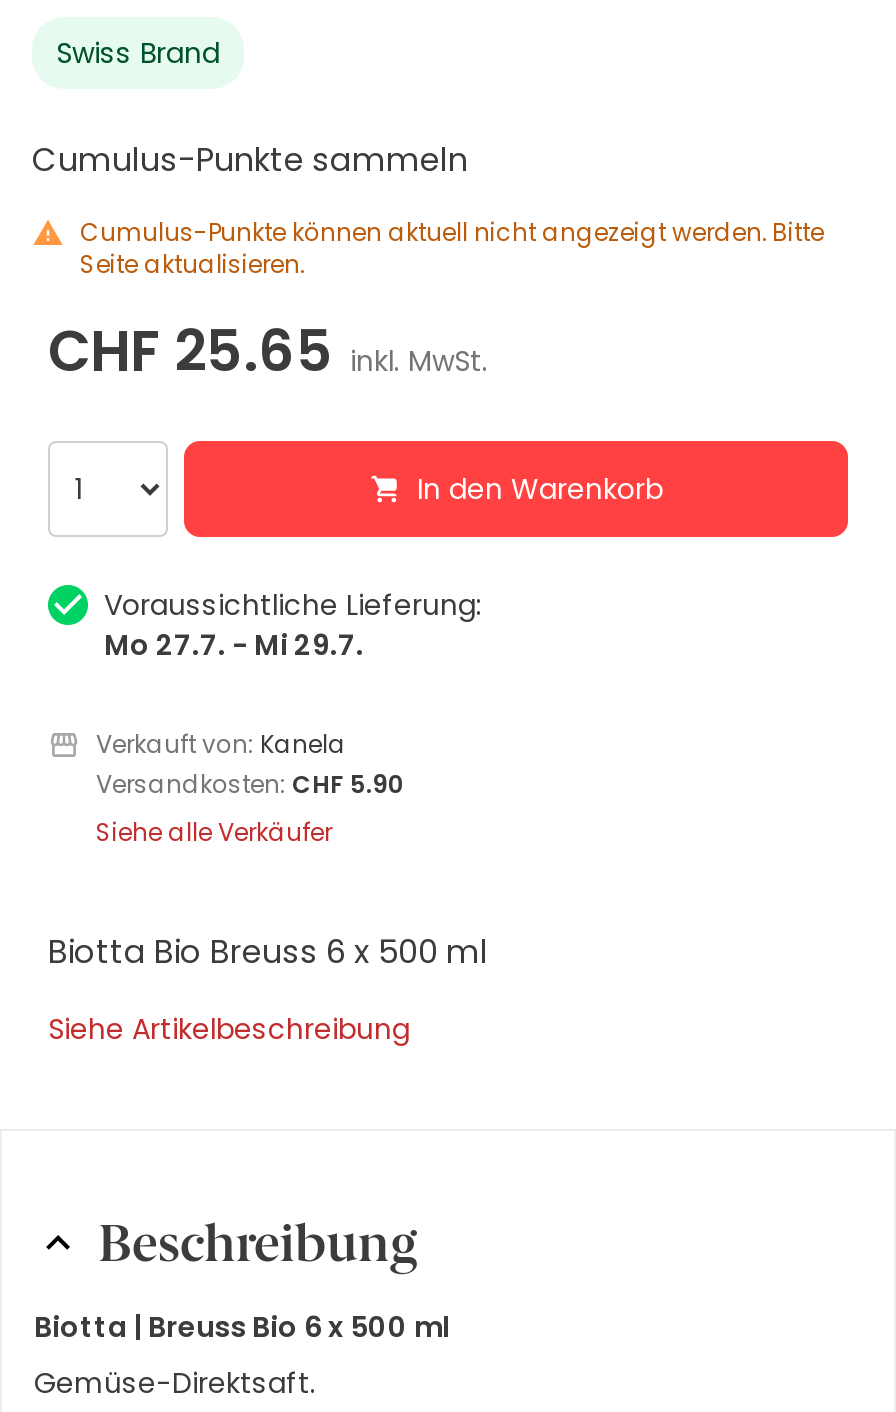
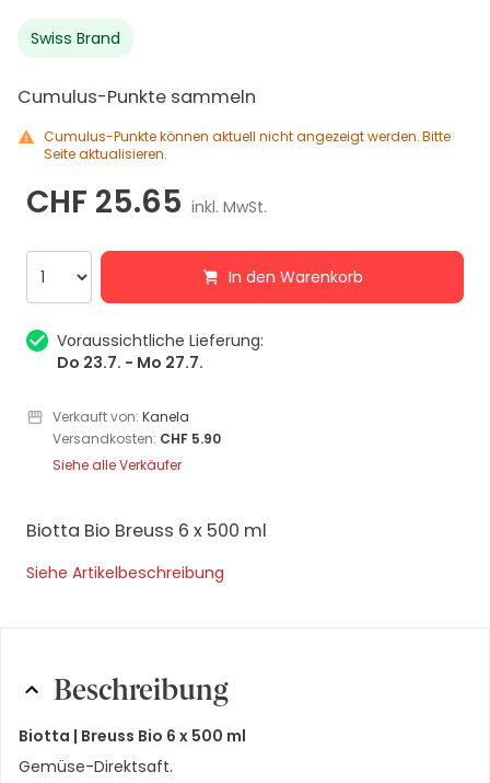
[104,625,364,665] Mo 27.7. - Mi 29.7. -> [57,352,203,373] Do 23.7. - Mo 27.7.

